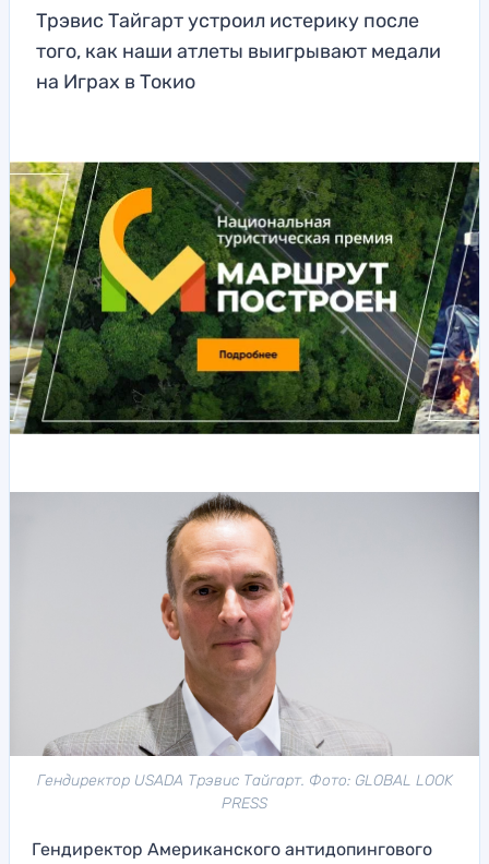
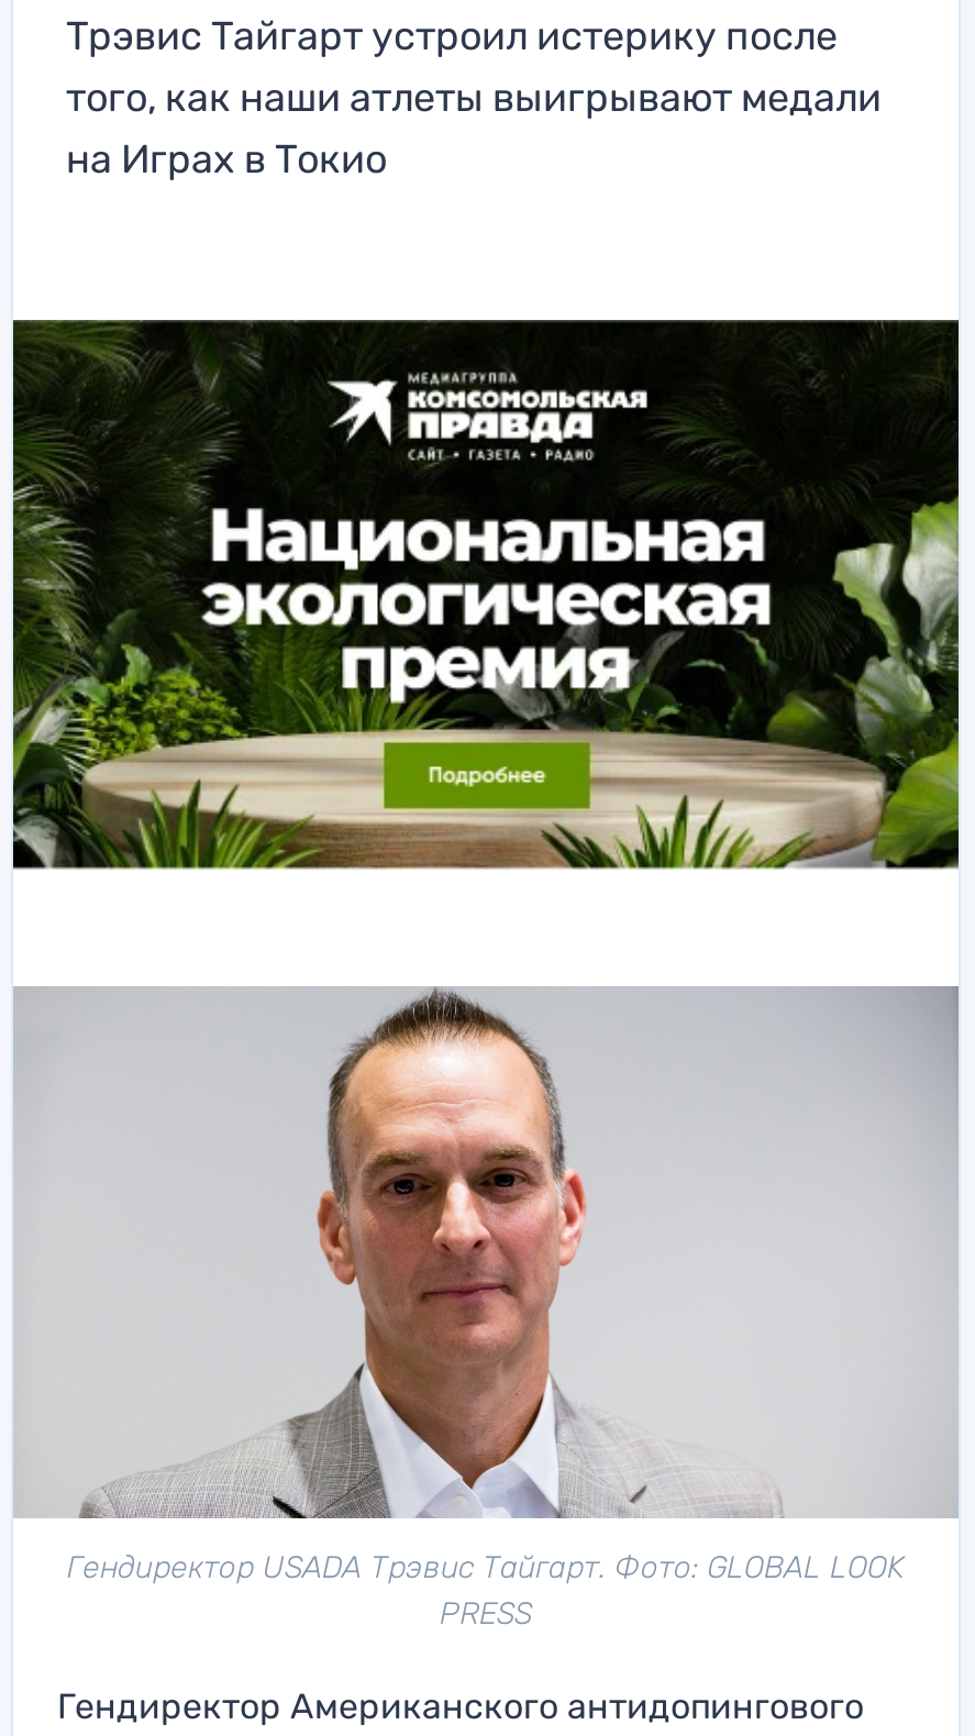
[9,161,480,435] [image] -> [11,318,961,870] [image]

